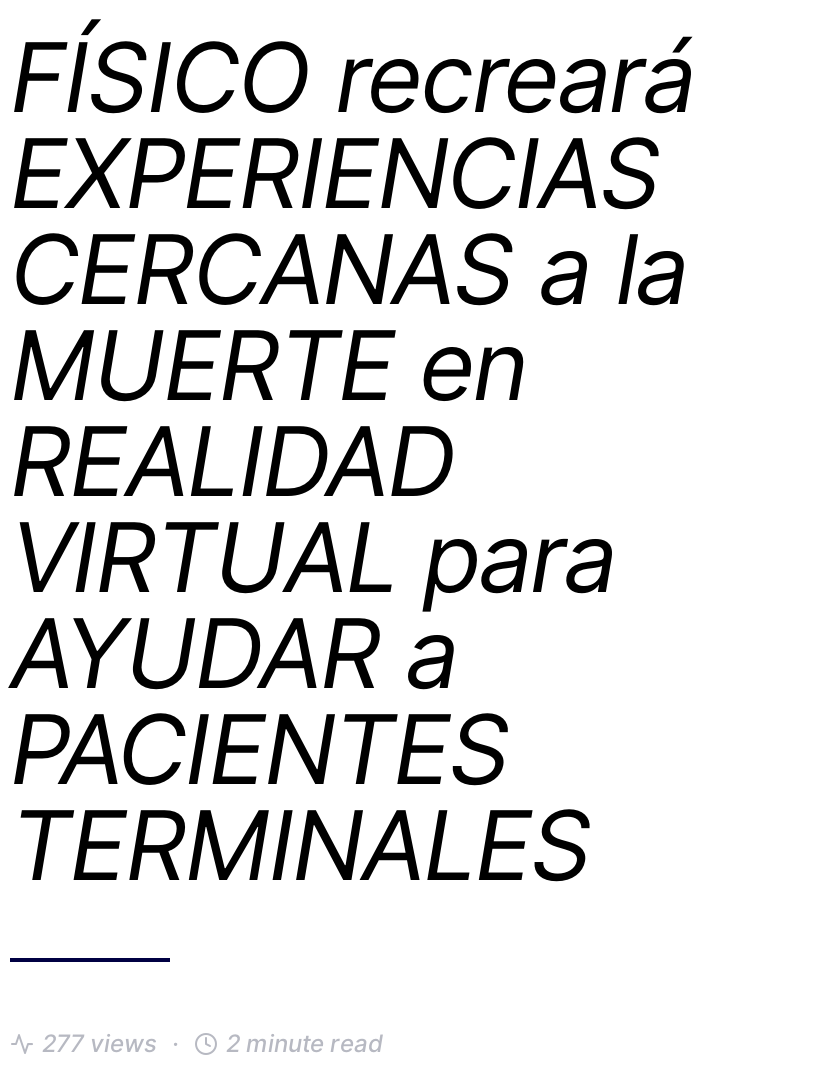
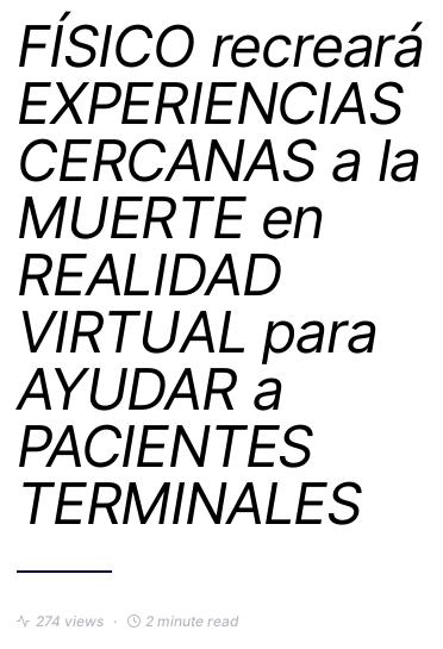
[42,1028,156,1058] 277 views -> [36,612,104,630] 274 views

